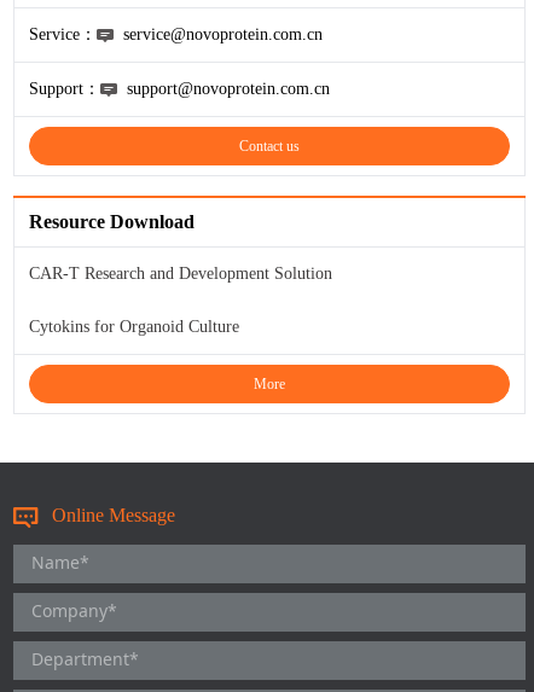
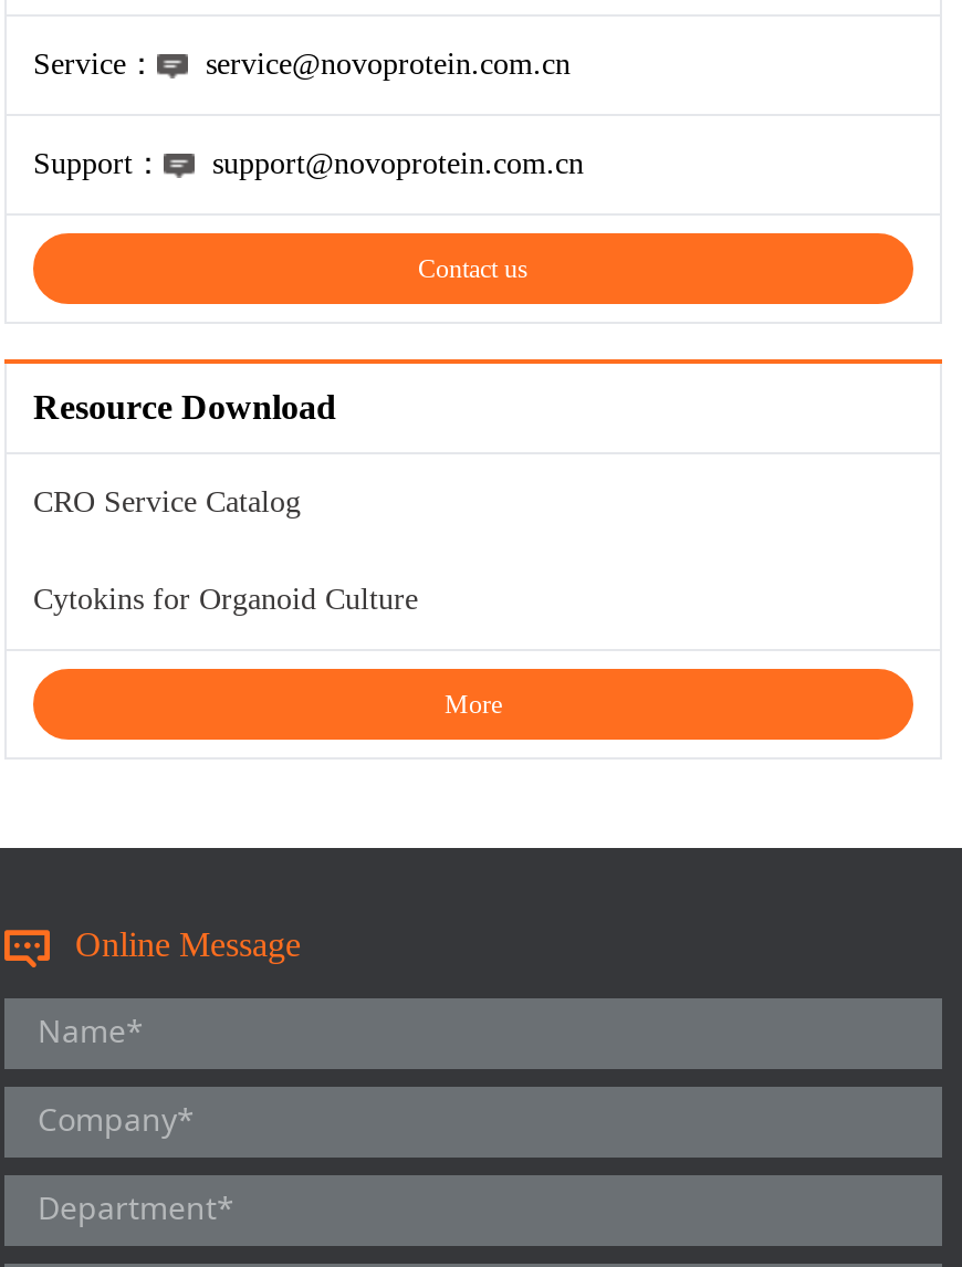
[29,264,332,283] CAR-T Research and Development Solution -> [33,485,301,519] CRO Service Catalog

